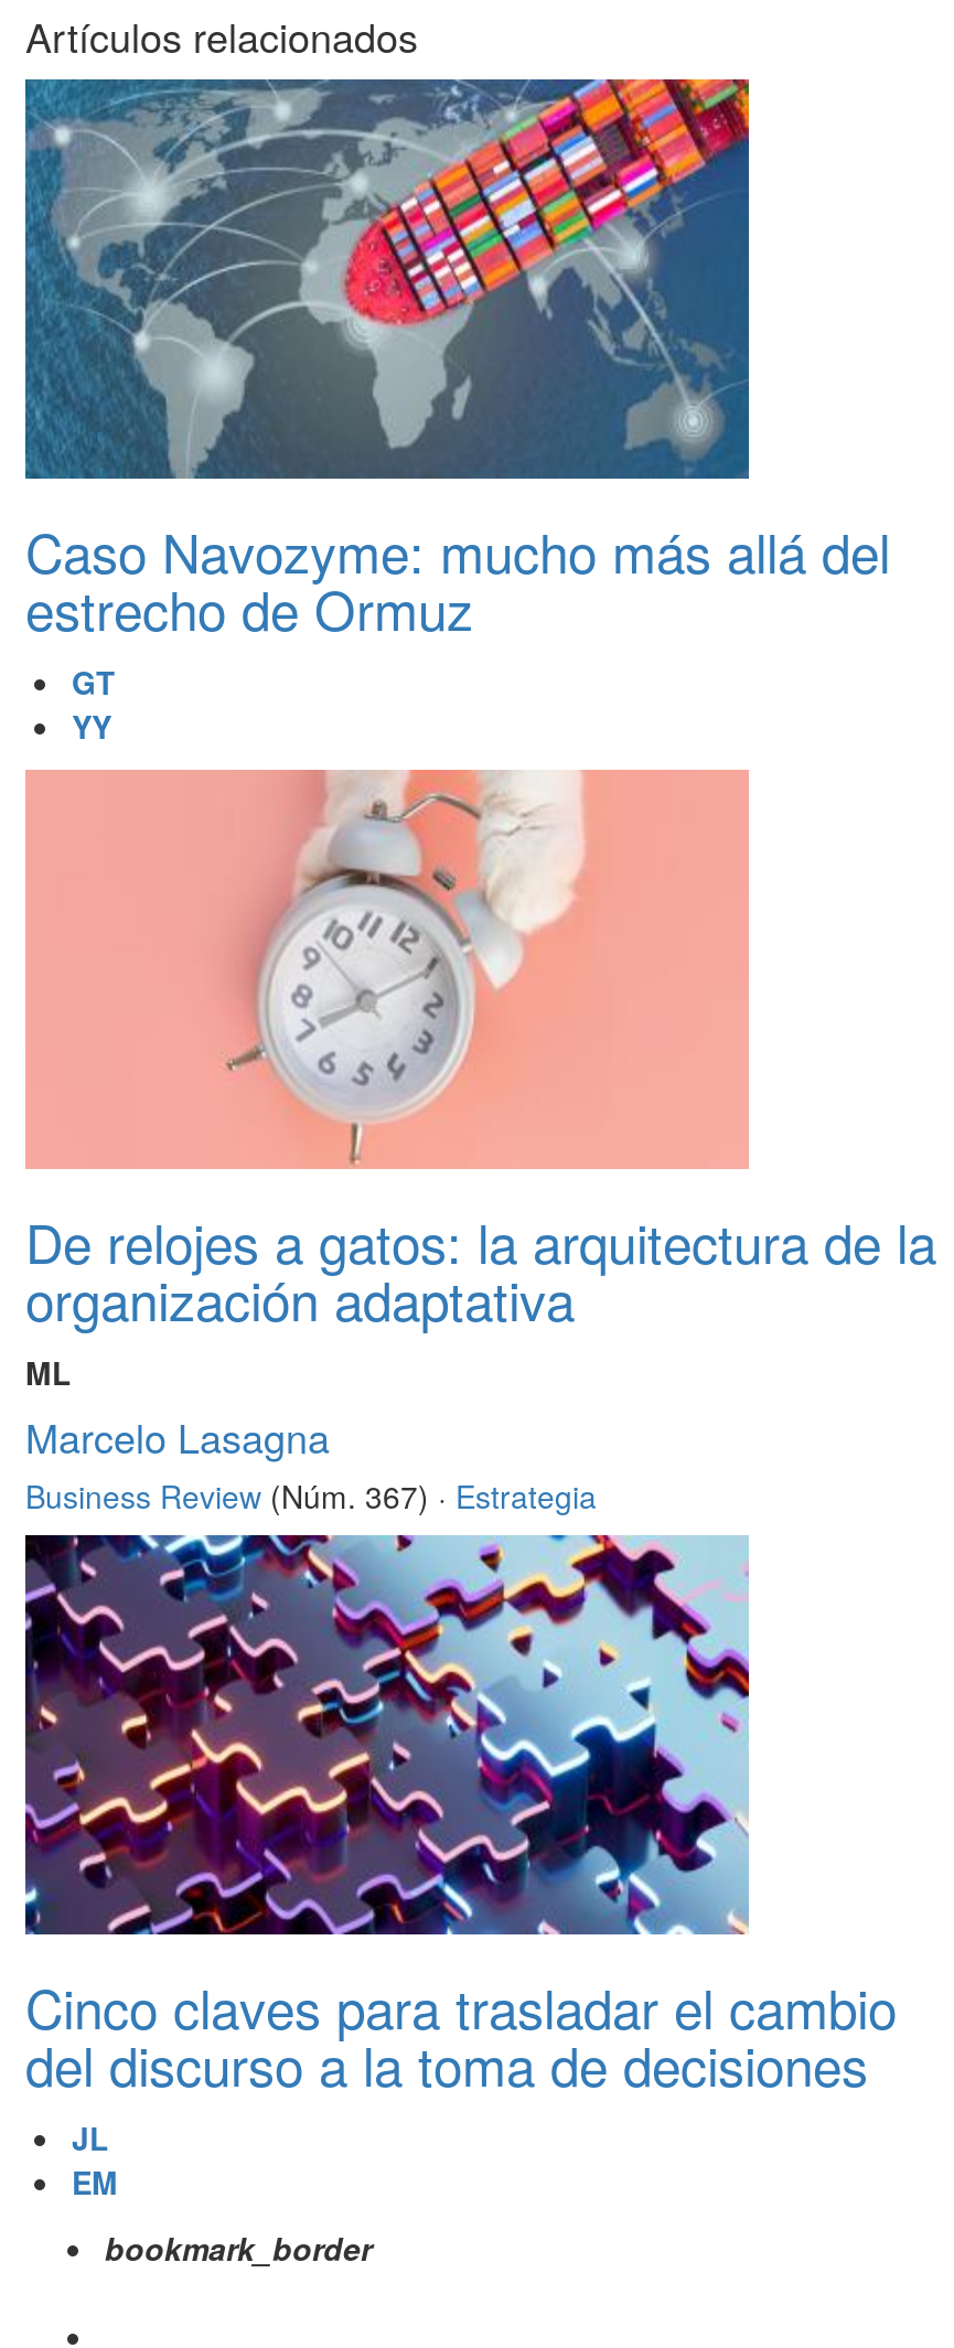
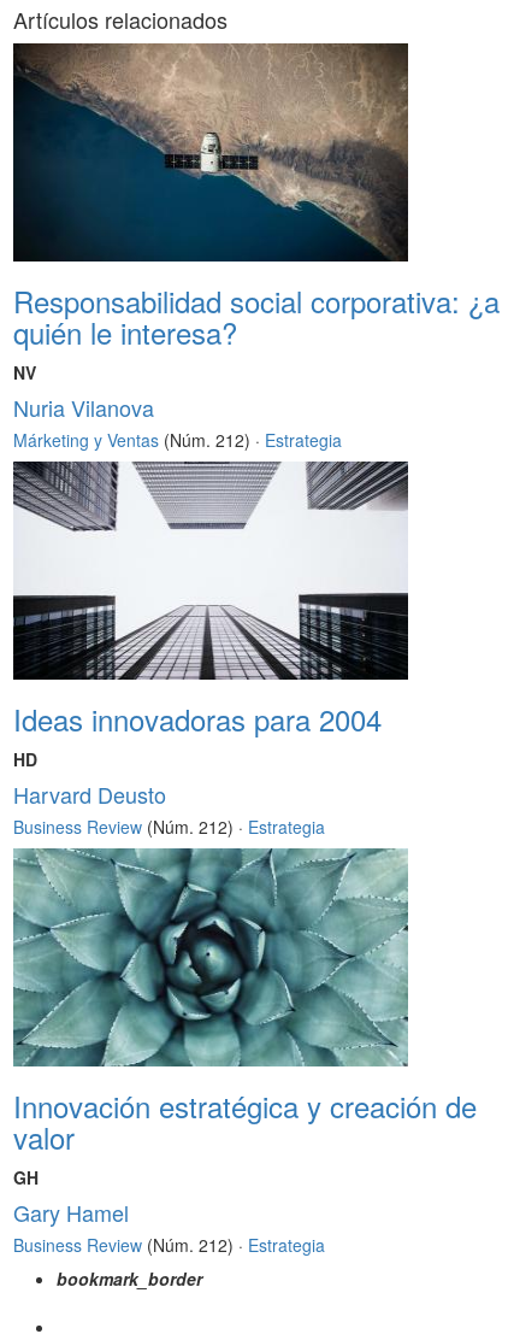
[23,77,751,404] [image] -> [12,42,409,263] [image]
[25,513,890,749] Caso Navozyme: mucho más allá del | estrecho de Ormuz | GT | YY -> [13,280,500,452] Responsabilidad social corporativa: ¿a | quién le interesa? | NV | Nuria Vilanova | Márketing y Ventas (Núm. 212) · Estrategia
[25,768,749,1169] [image] -> [12,460,409,648] [image]
[25,1203,936,1518] De relojes a gatos: la arquitectura de la | organización adaptativa | ML | Marcelo Lasagna | Business Review (Núm. 367) · Estrategia -> [13,698,382,839] Ideas innovadoras para 2004 | HD | Harvard Deusto | Business Review (Núm. 212) · Estrategia
[23,1535,751,1877] [image] -> [12,847,408,1066] [image]
[25,1968,897,2204] Cinco claves para trasladar el cambio | del discurso a la toma de decisiones | JL | EM -> [13,1085,477,1257] Innovación estratégica y creación de | valor | GH | Gary Hamel | Business Review (Núm. 212) · Estrategia

